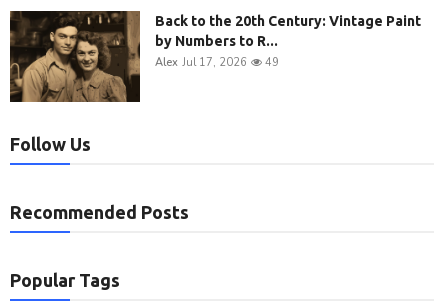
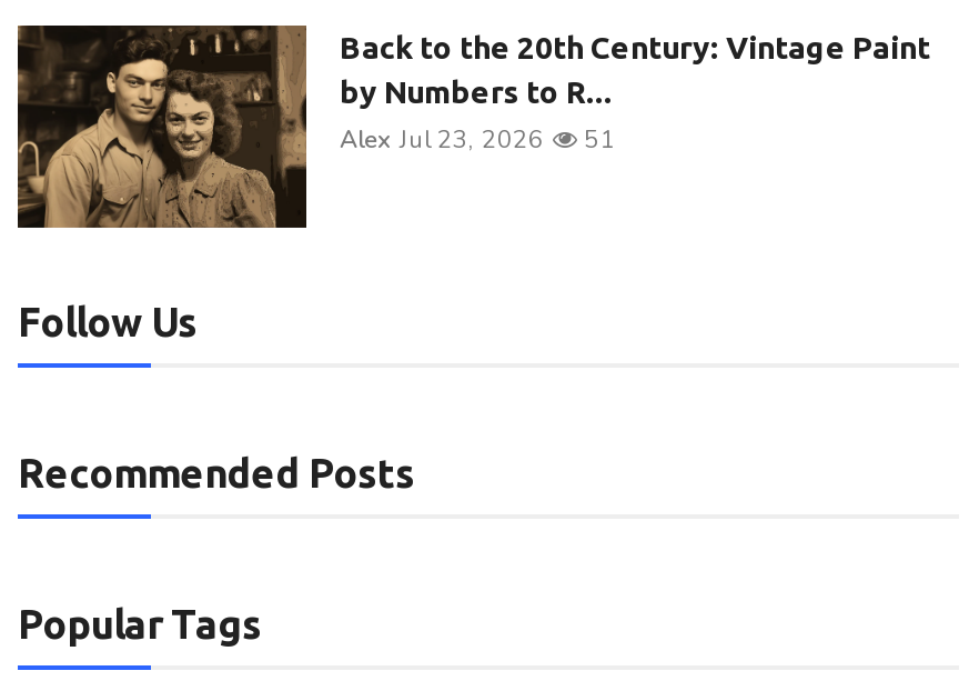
[155,54,247,69] Alex Jul 17, 2026 -> [340,123,544,157] Alex Jul 23, 2026
[262,54,279,69] 49 -> [577,123,615,157] 51

